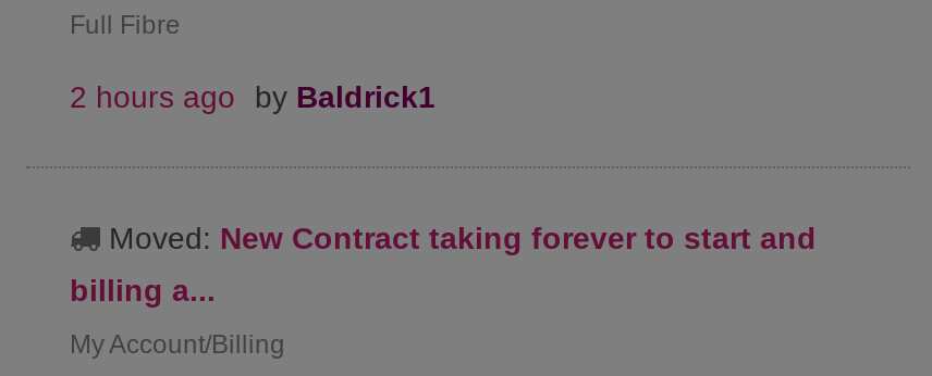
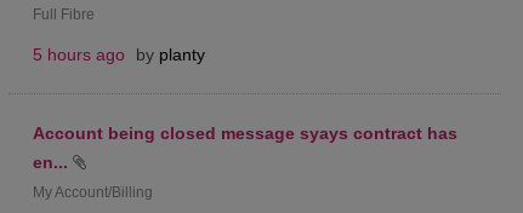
[70,79,436,114] 2 hours ago by Baldrick1 -> [33,45,205,64] 5 hours ago by planty
[100,221,817,255] Moved: New Contract taking forever to start and -> [33,123,457,143] Account being closed message syays contract has
[70,273,216,308] billing a... -> [33,152,73,172] en...

